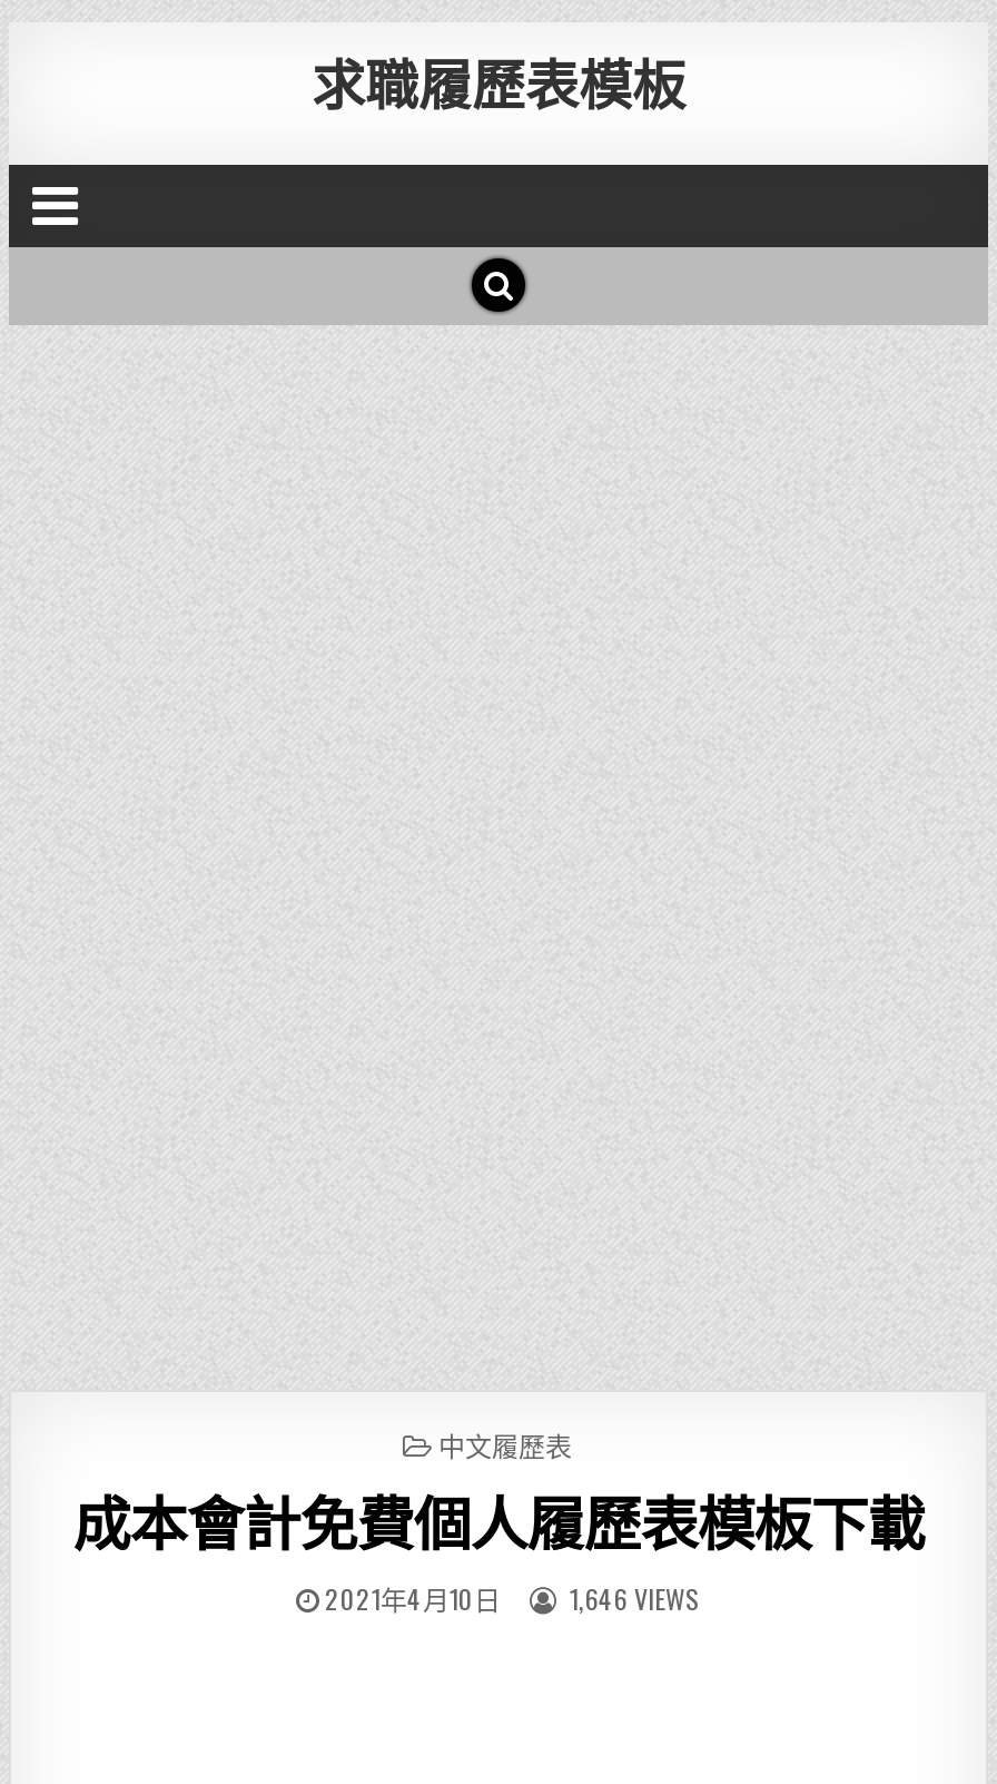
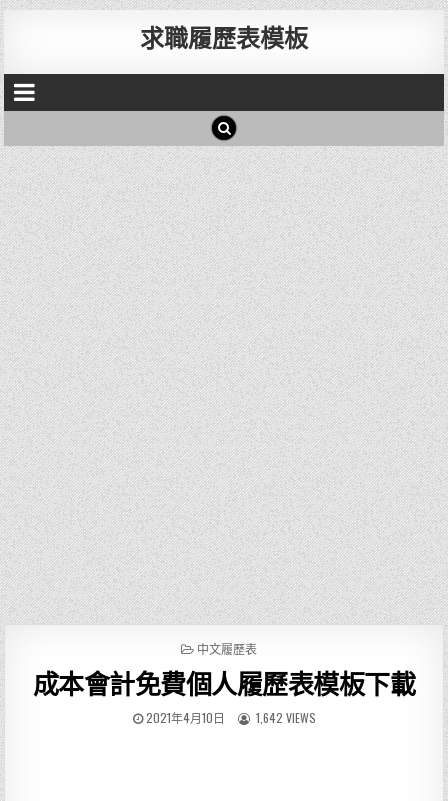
[556,1579,701,1617] 1,646 VIEWS -> [249,709,315,726] 1,642 VIEWS

